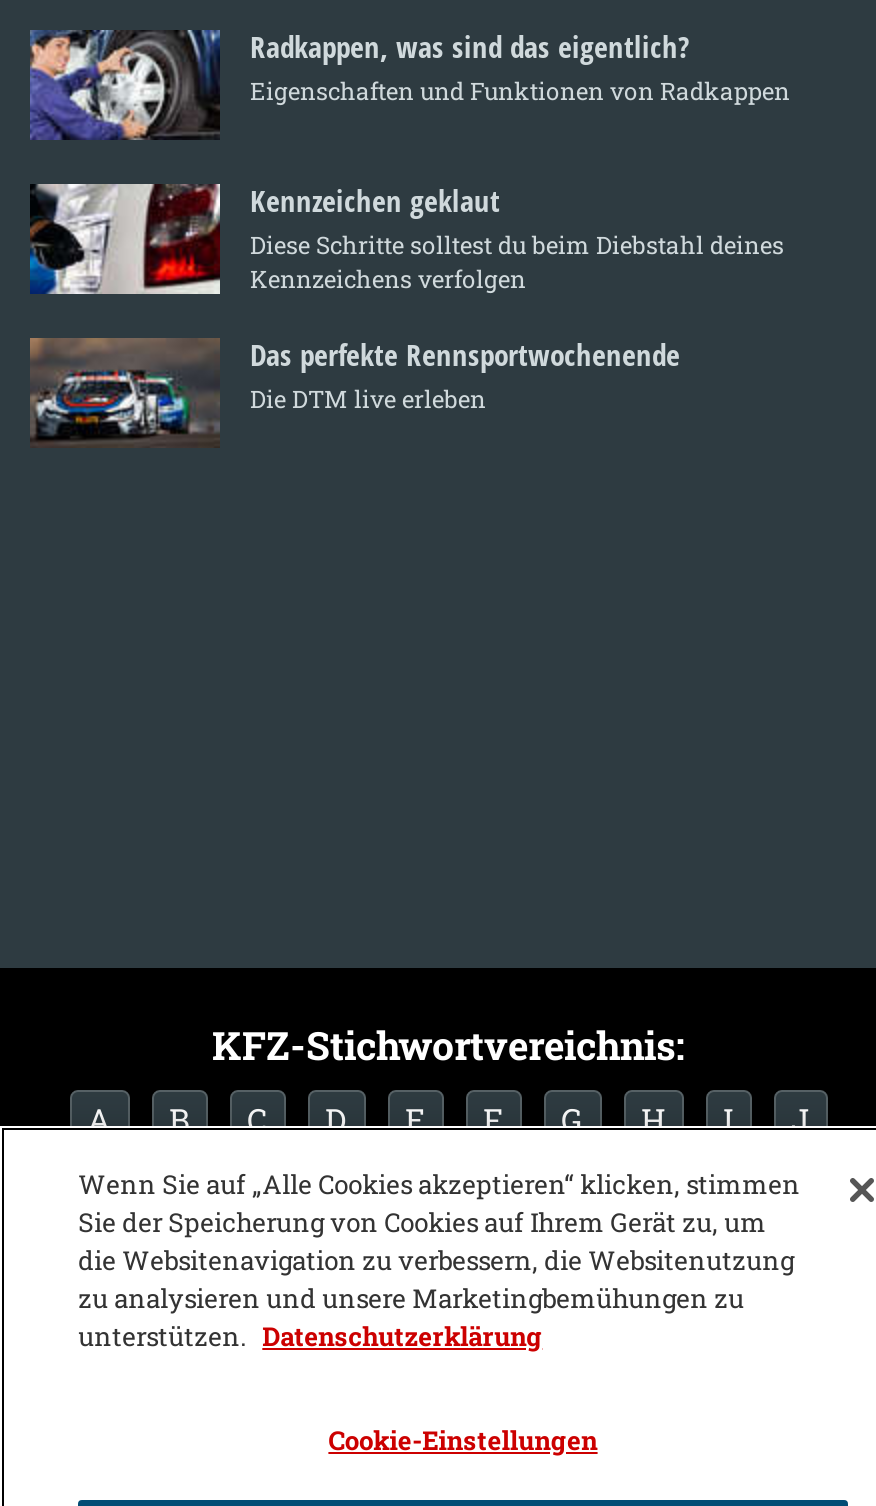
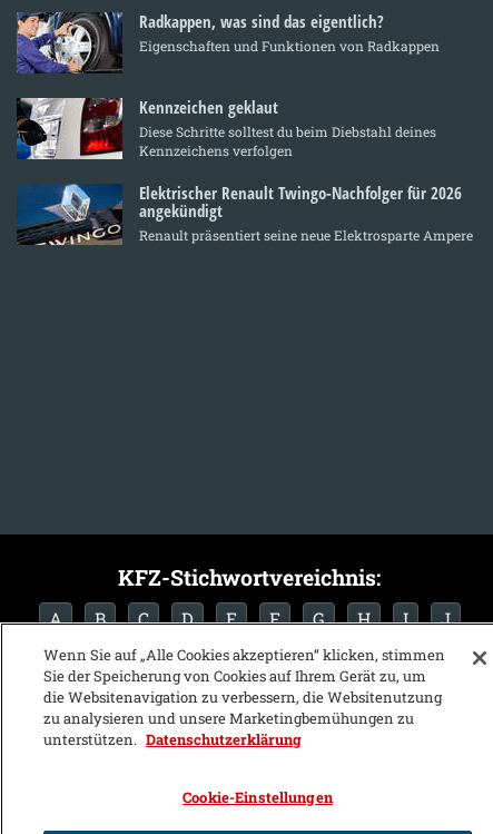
[28,333,680,448] [image] | Das perfekte Rennsportwochenende | Die DTM live erleben -> [17,181,473,246] [image] | Elektrischer Renault Twingo-Nachfolger für 2026 | angekündigt | Renault präsentiert seine neue Elektrosparte Ampere

